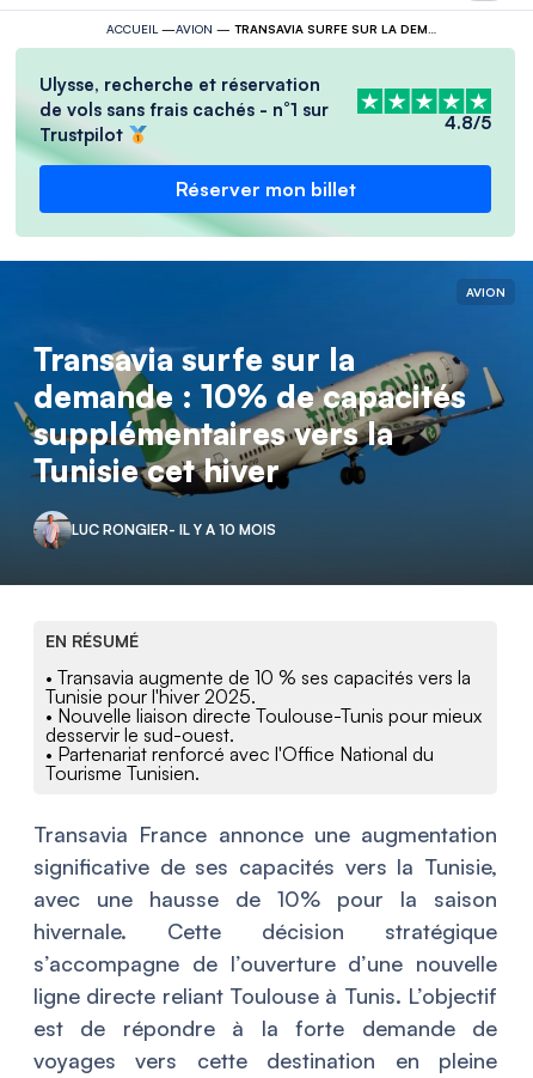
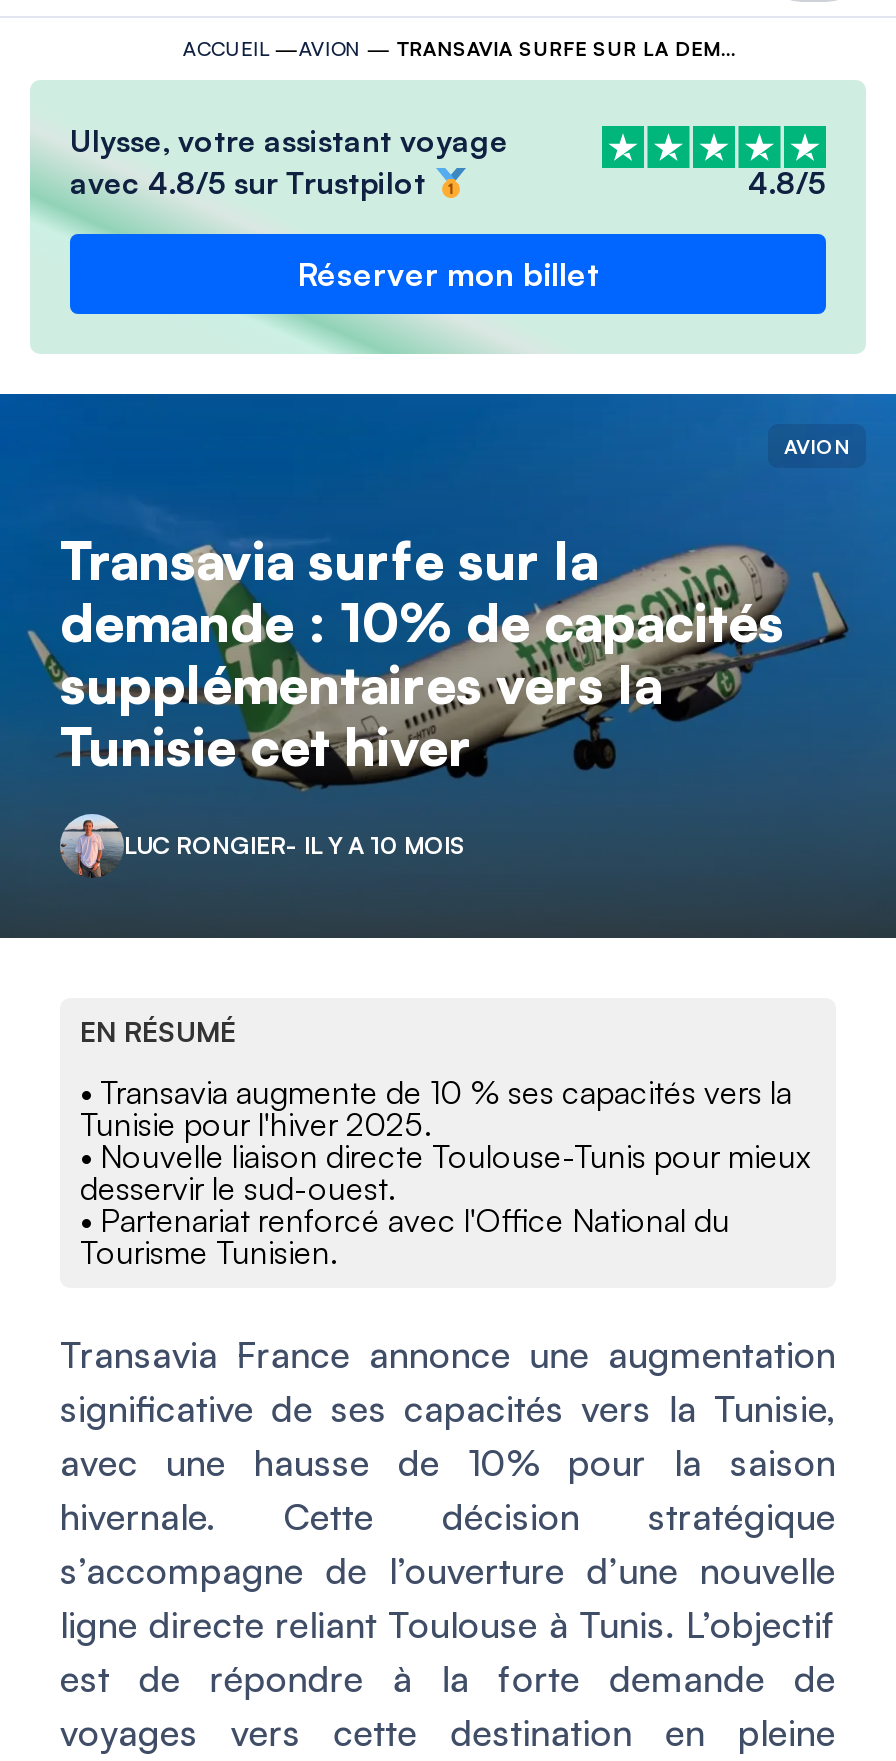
[39,73,329,146] Ulysse, recherche et réservation | de vols sans frais cachés - n°1 sur | Trustpilot -> [70,122,508,202] Ulysse, votre assistant voyage | avec 4.8/5 sur Trustpilot

